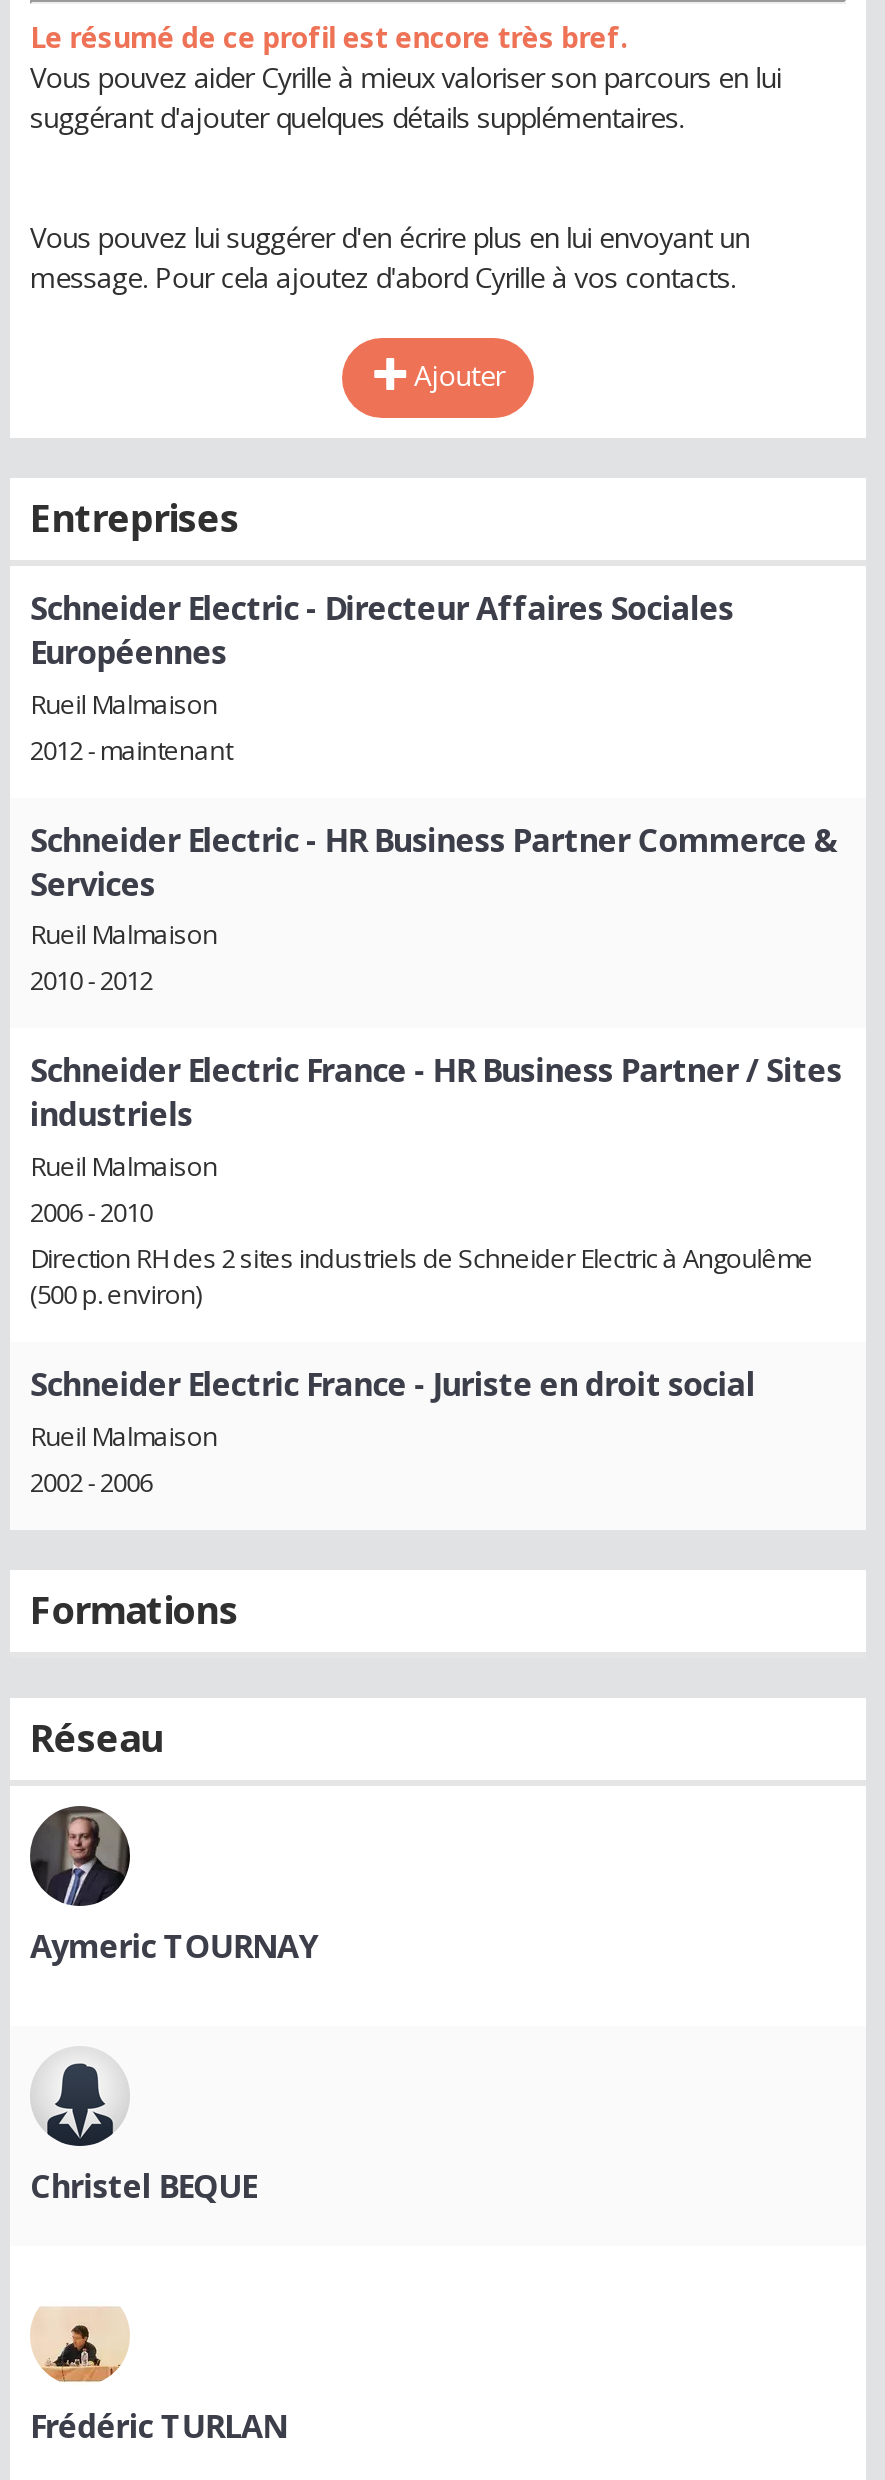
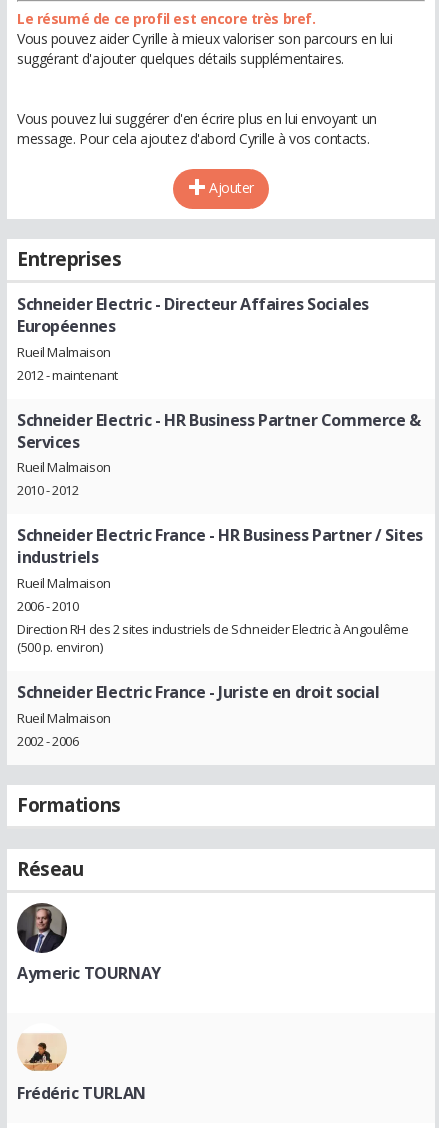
[30,2048,256,2208] [image] | Christel BEQUE -> none

